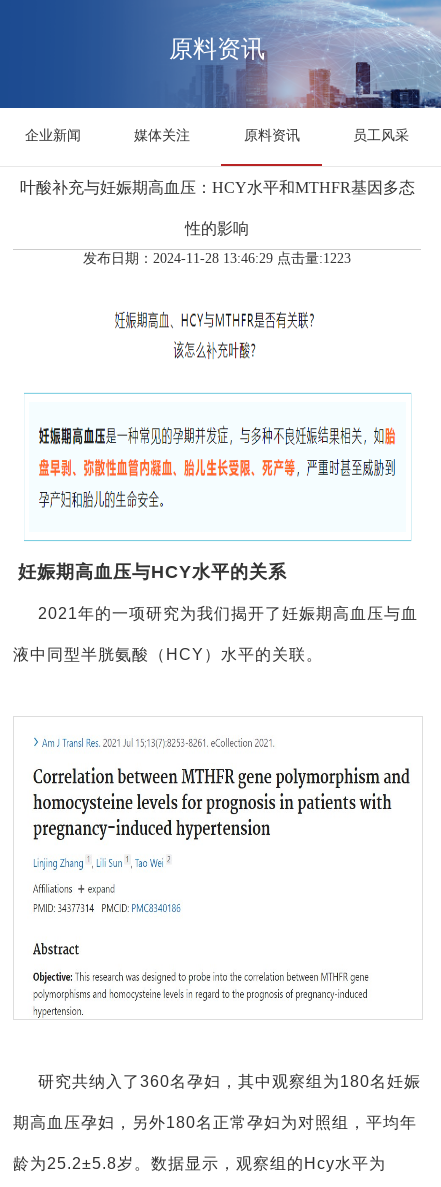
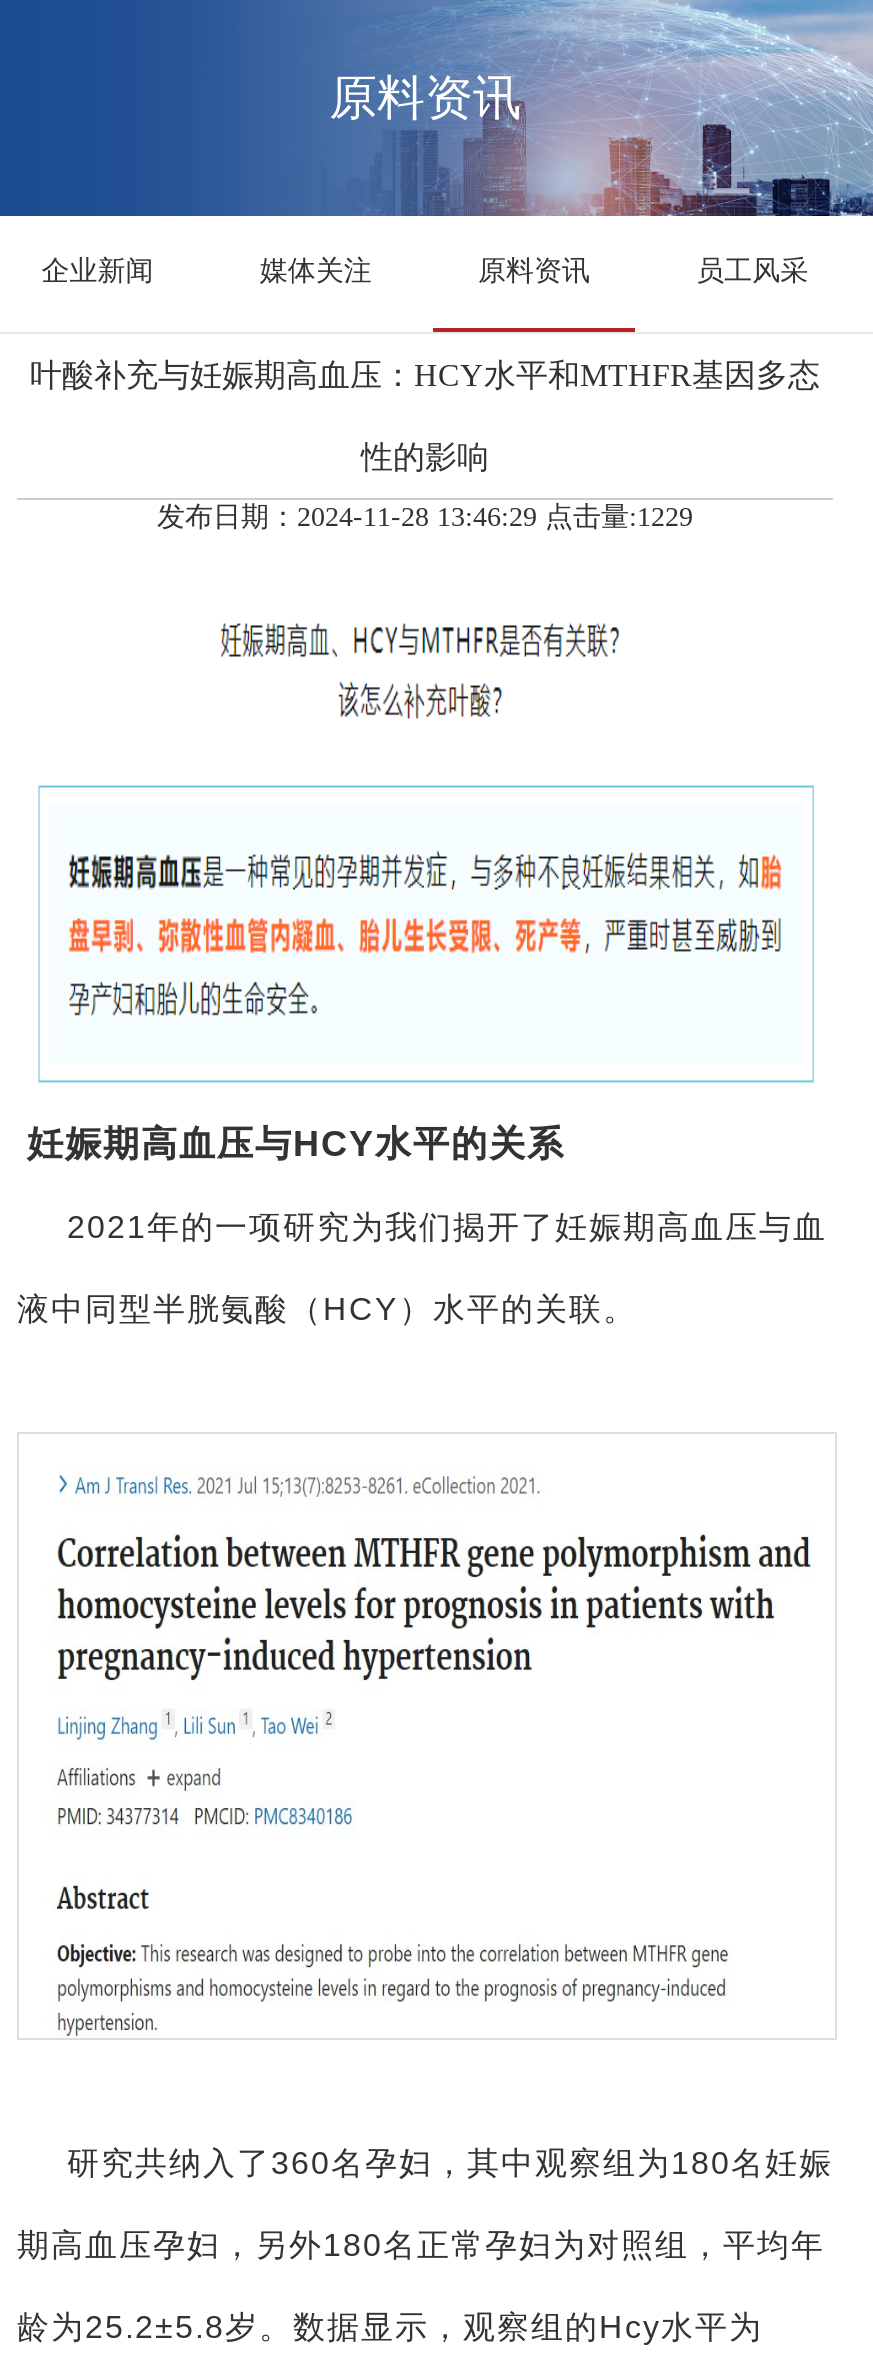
[83,251,351,266] 发布日期：2024-11-28 13:46:29 点击量:1223 -> [157,501,693,531] 发布日期：2024-11-28 13:46:29 点击量:1229

